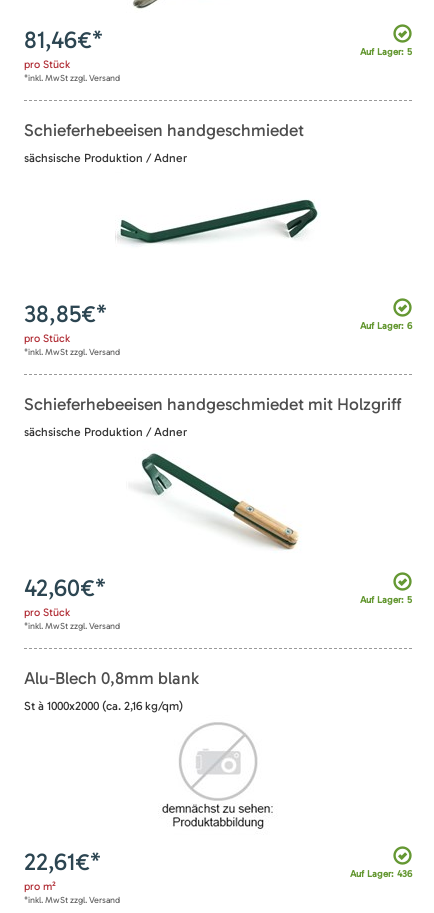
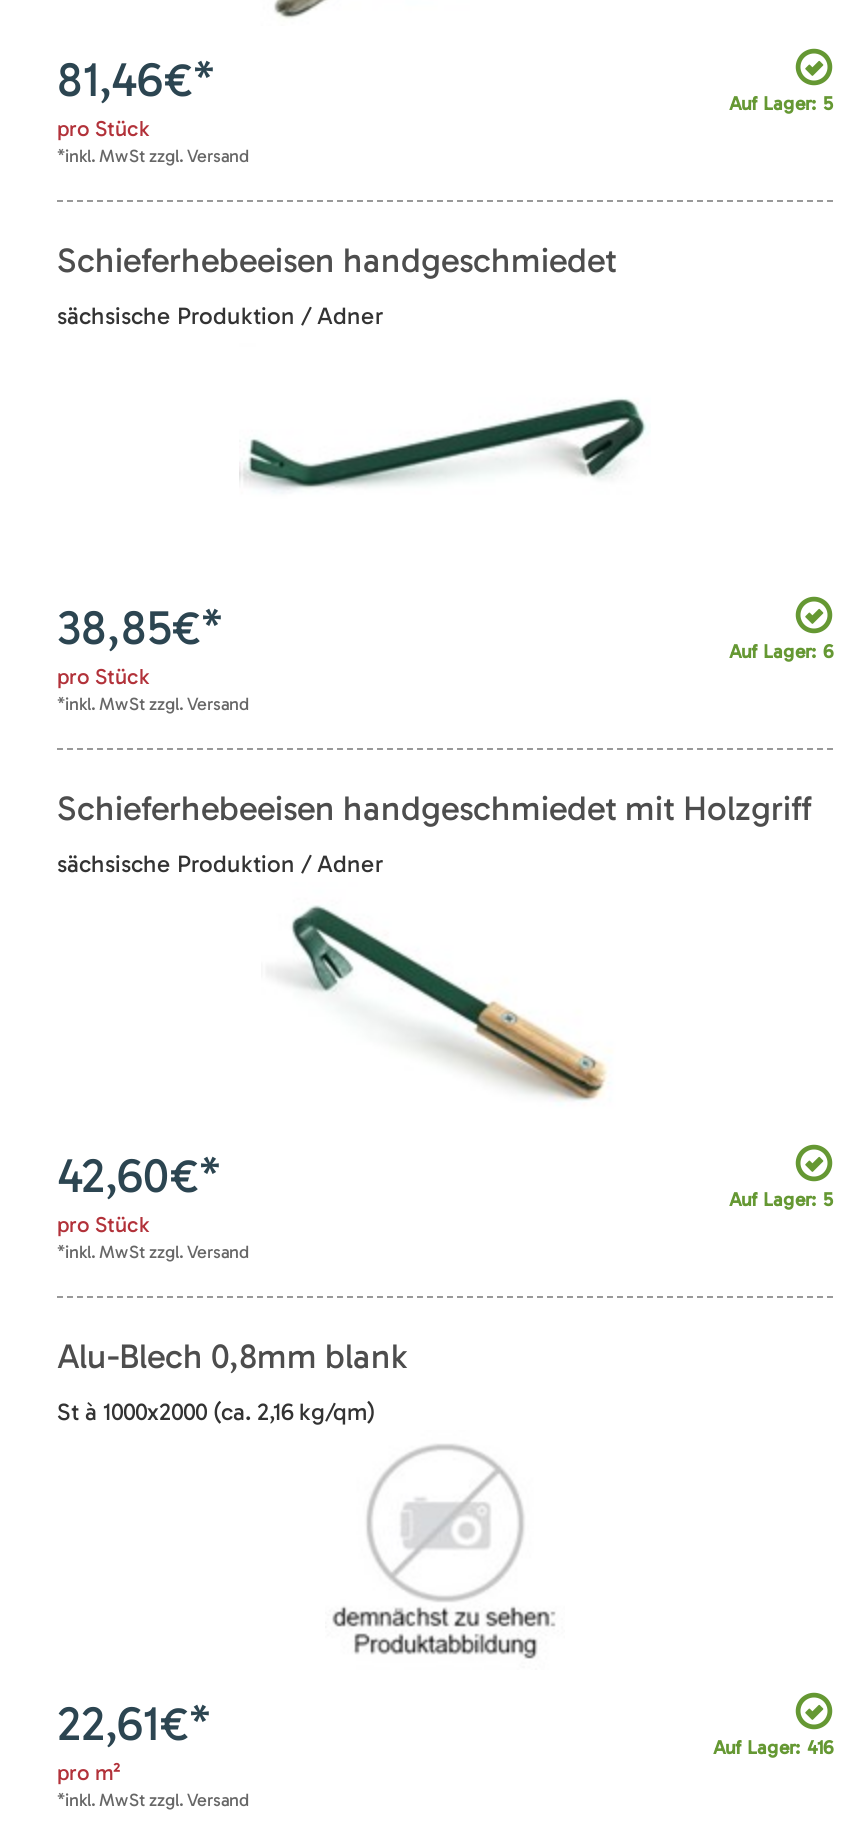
[350,868,412,879] Auf Lager: 436 -> [713,1735,833,1757] Auf Lager: 416

